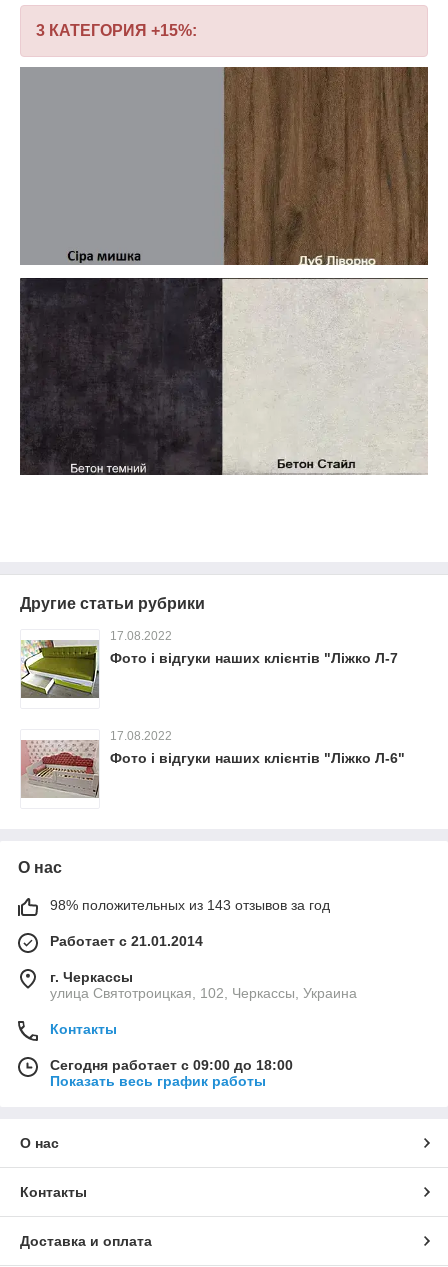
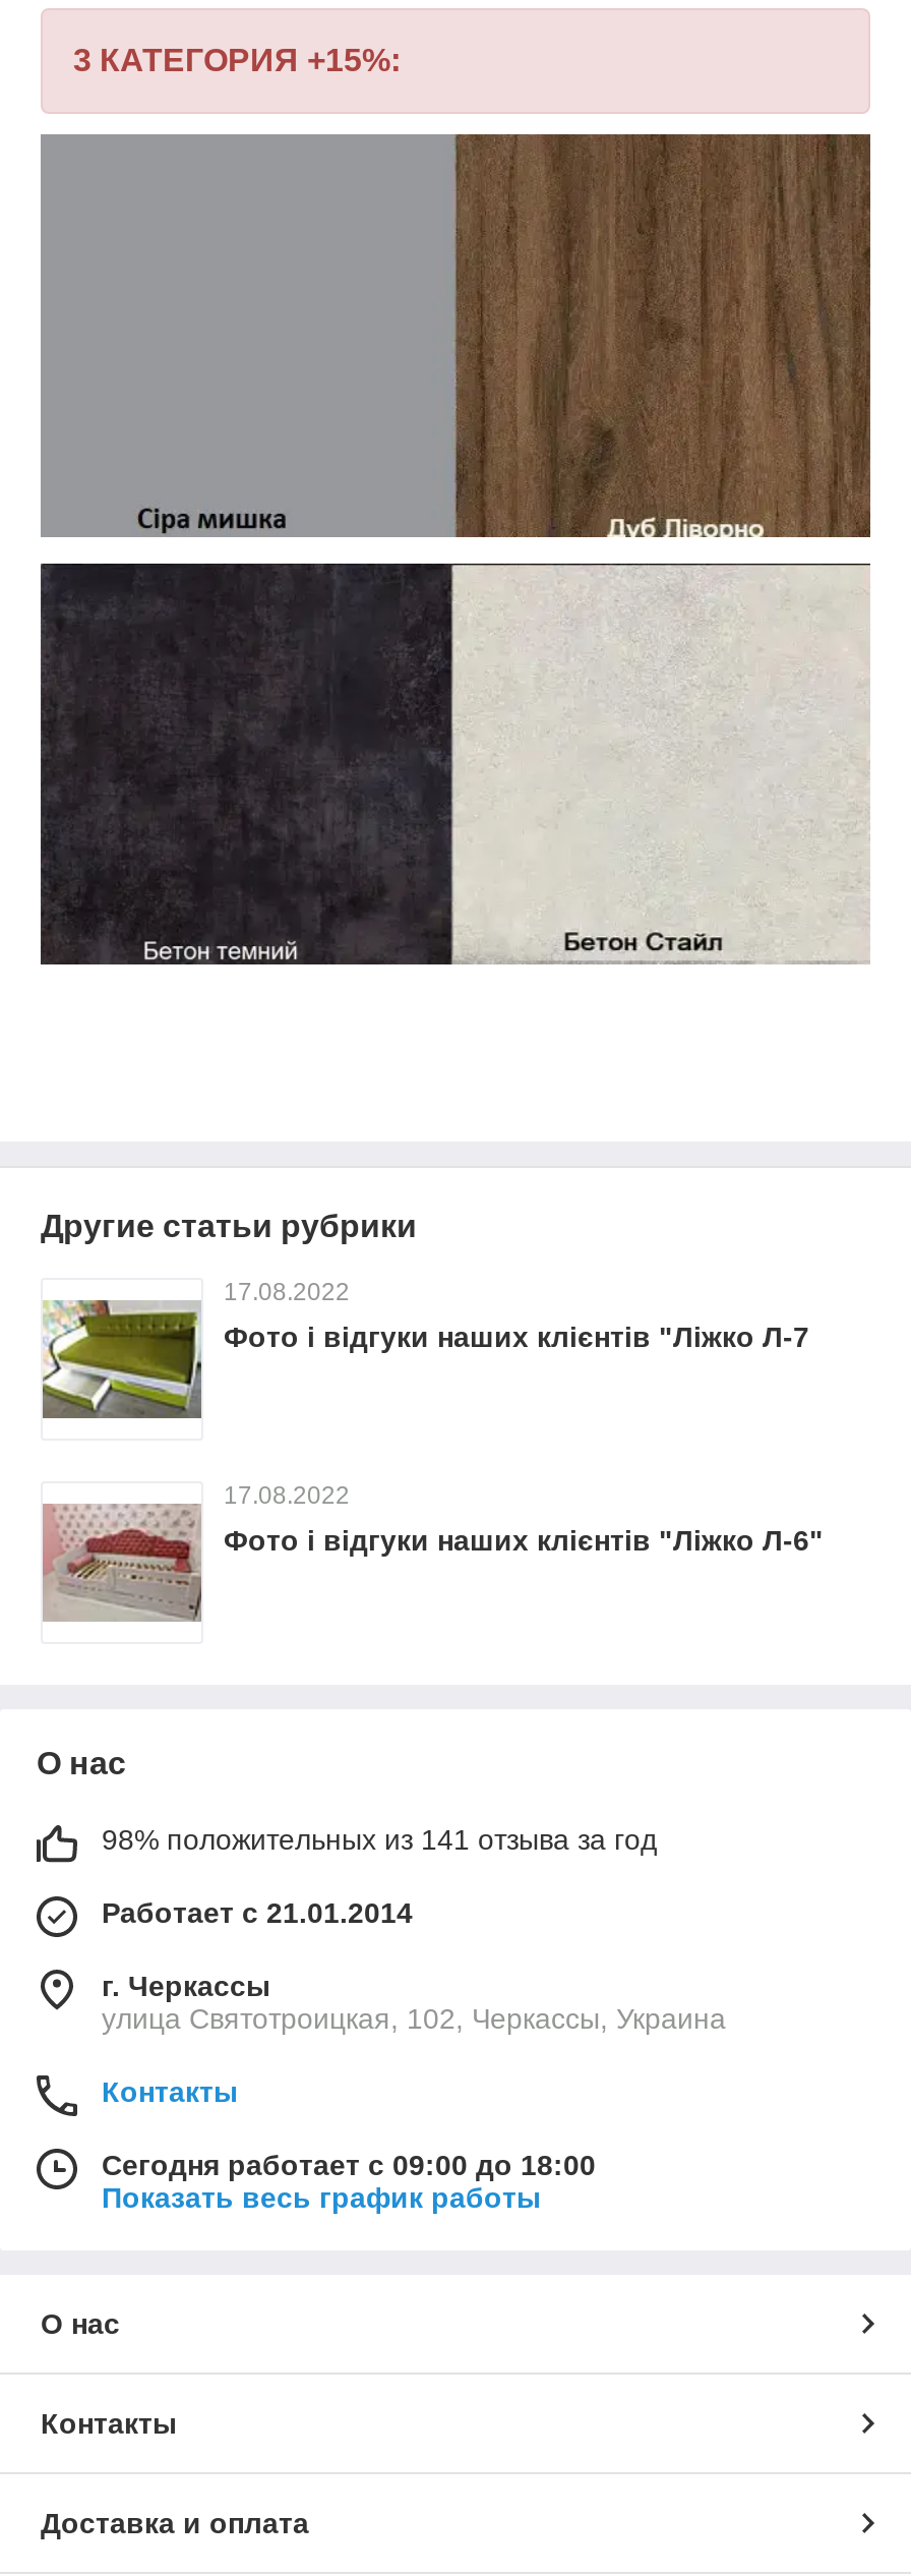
[50,897,330,913] 98% положительных из 143 отзывов за год -> [102,1823,657,1856] 98% положительных из 141 отзыва за год

